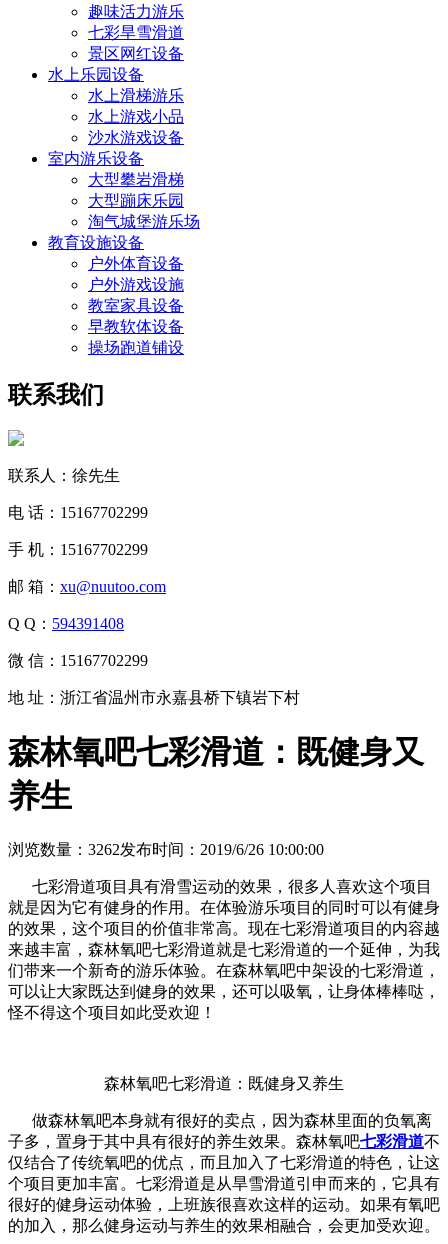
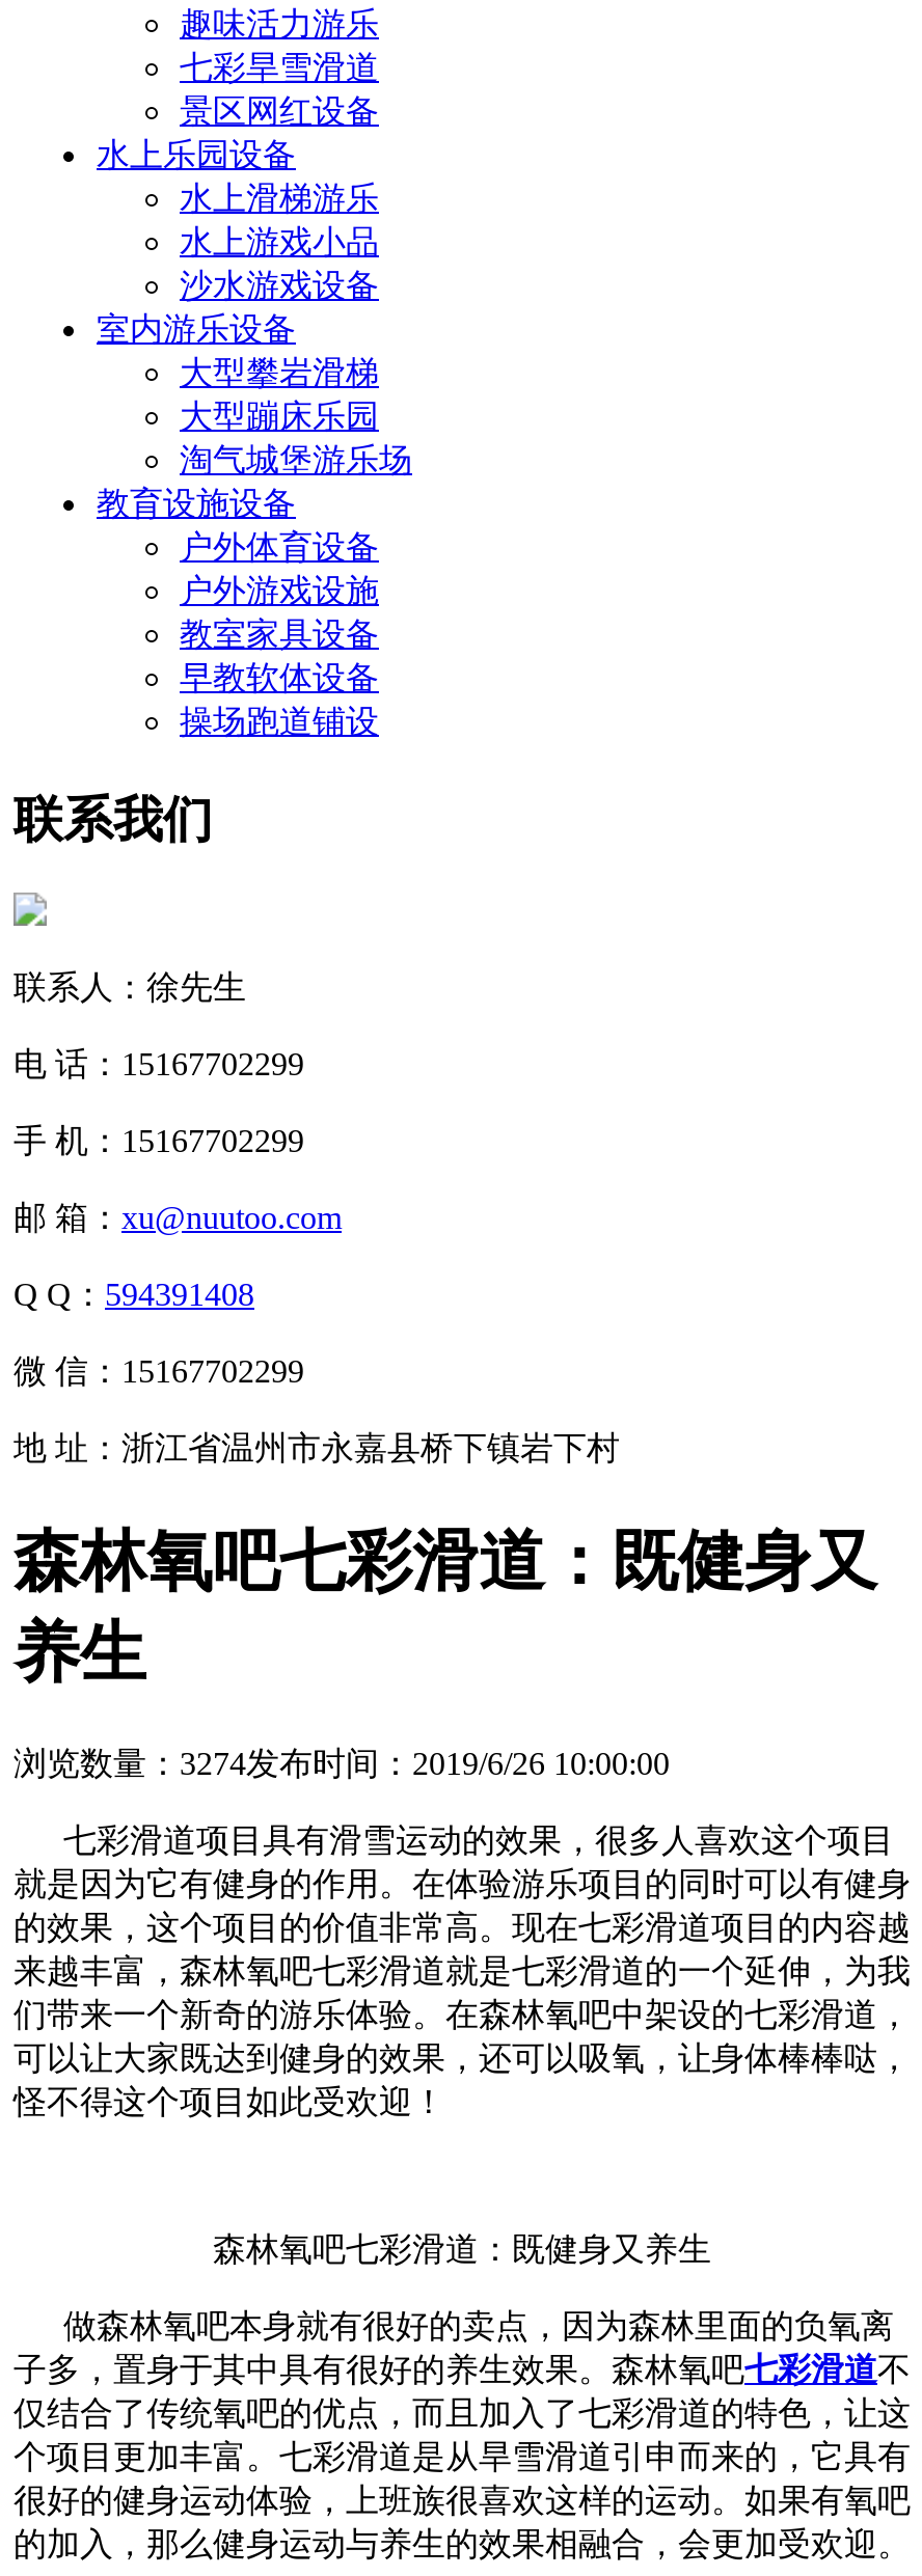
[8,841,324,858] 浏览数量：3262发布时间：2019/6/26 10:00:00 -> [13,1746,670,1782] 浏览数量：3274发布时间：2019/6/26 10:00:00

